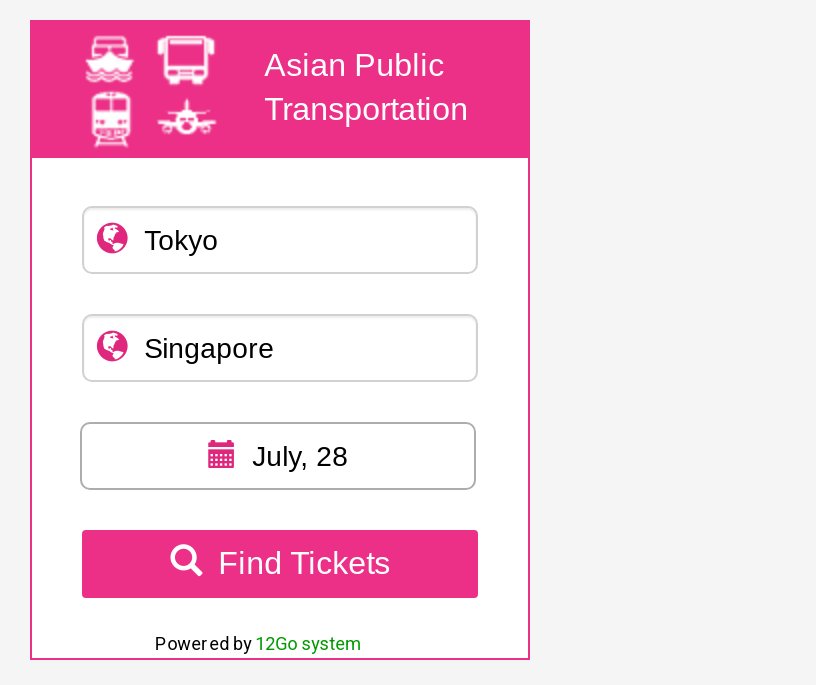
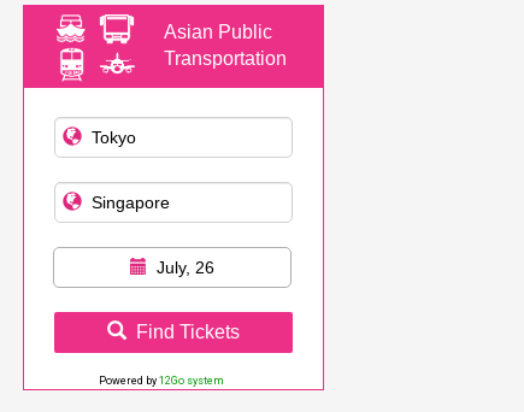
[252,440,348,472] July, 28 -> [157,258,215,277] July, 26

